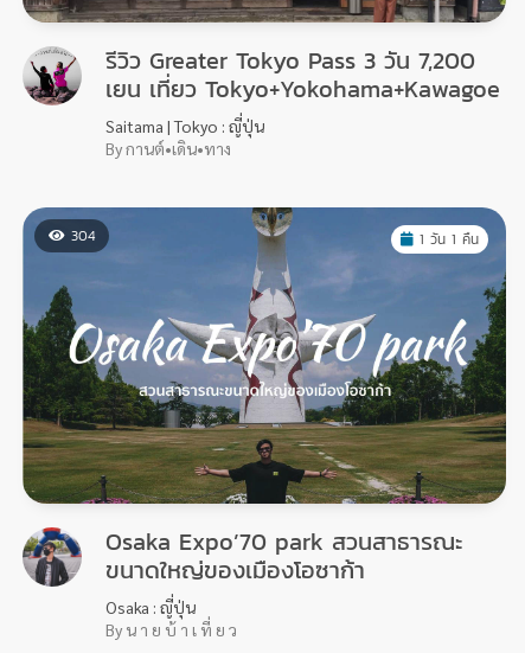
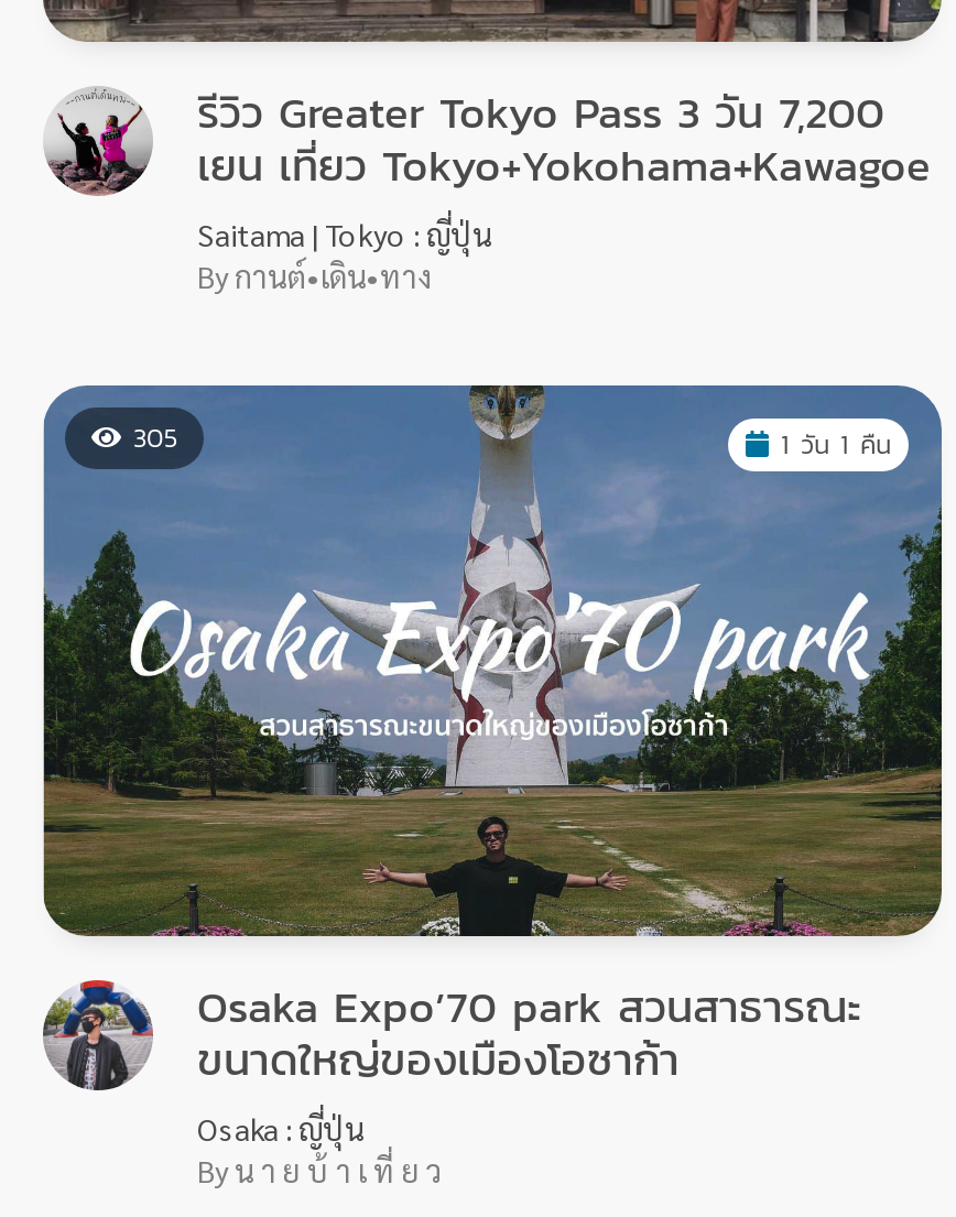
[71,225,95,247] 304 -> [133,419,177,458] 305

